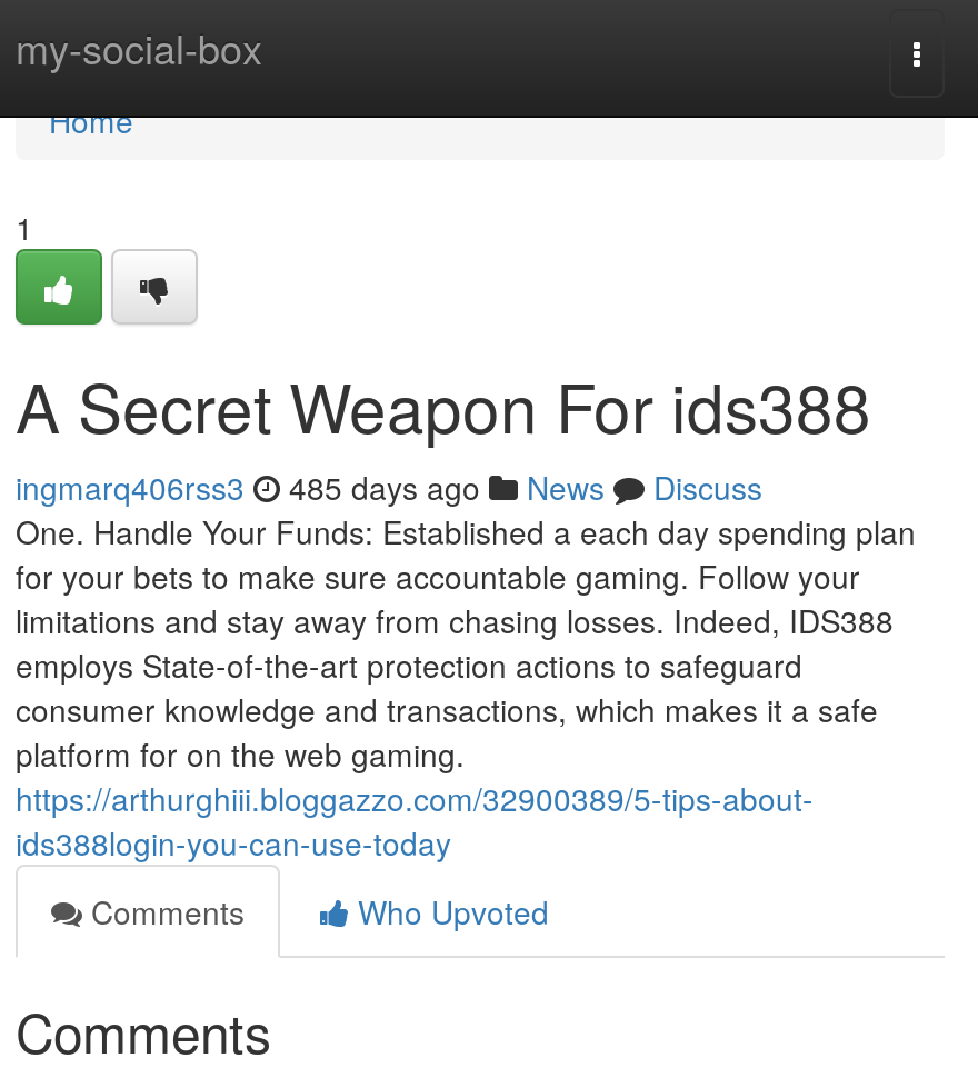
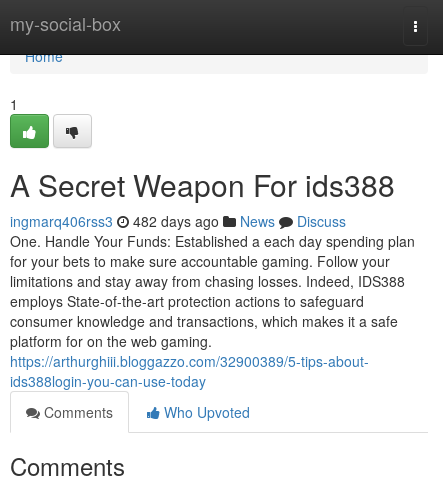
[16,465,762,509] ingmarq406rss3 485 days ago News Discuss -> [10,211,346,231] ingmarq406rss3 482 days ago News Discuss

